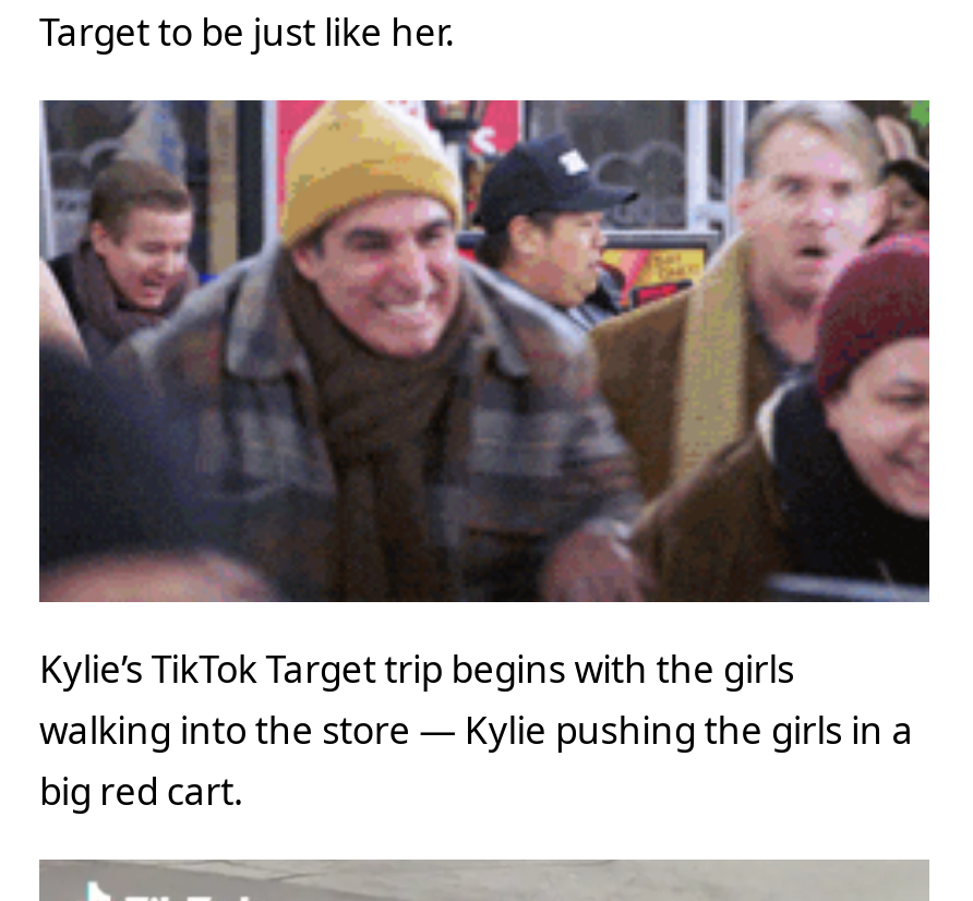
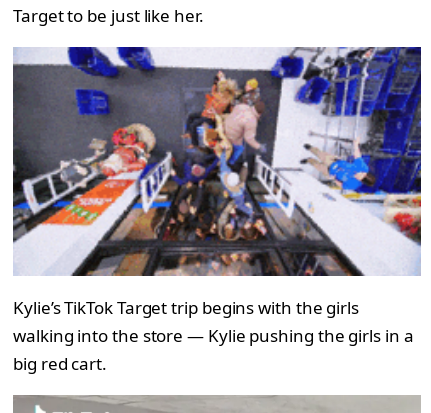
[37,98,932,604] [image] -> [12,46,422,277] [image]

